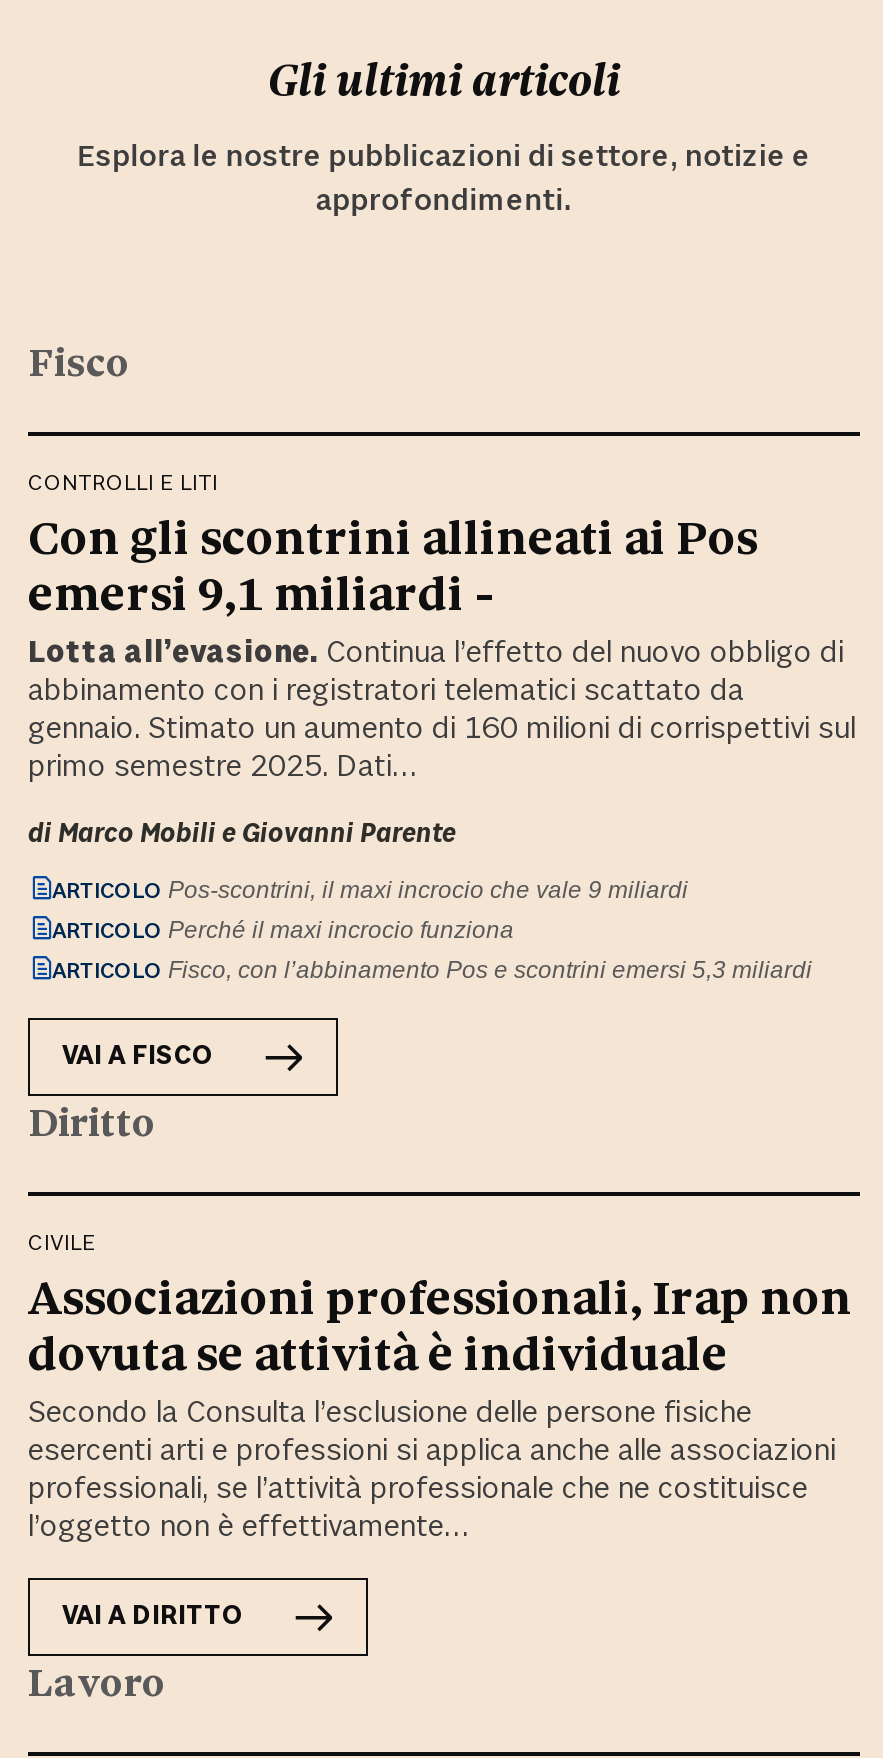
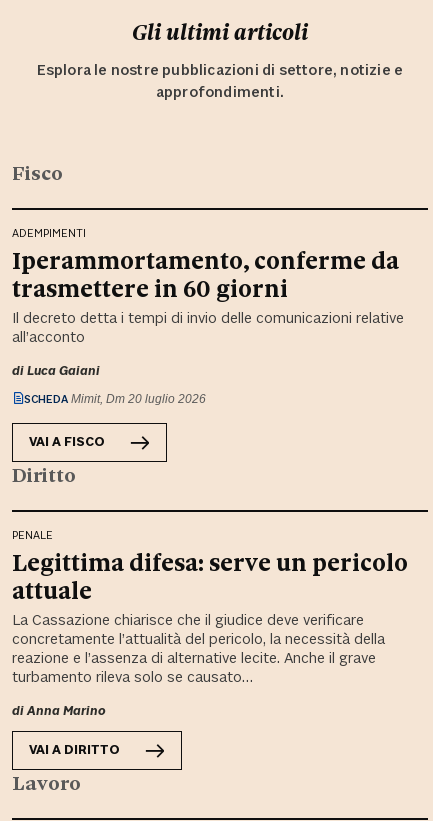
[28,467,856,786] CONTROLLI E LITI | Con gli scontrini allineati ai Pos | emersi 9,1 miliardi - | Lotta all’evasione. Continua l’effetto del nuovo obbligo di | abbinamento con i registratori telematici scattato da | gennaio. Stimato un aumento di 160 milioni di corrispettivi sul | primo semestre 2025. Dati… -> [12,226,404,347] ADEMPIMENTI | Iperammortamento, conferme da | trasmettere in 60 giorni | Il decreto detta i tempi di invio delle comunicazioni relative | all’acconto
[28,818,456,850] di Marco Mobili e Giovanni Parente -> [12,363,100,379] di Luca Gaiani
[52,876,812,986] ARTICOLO Pos-scontrini, il maxi incrocio che vale 9 miliardi | ARTICOLO Perché il maxi incrocio funziona | ARTICOLO Fisco, con l’abbinamento Pos e scontrini emersi 5,3 miliardi -> [24,392,206,407] SCHEDA Mimit, Dm 20 luglio 2026
moved [28,1040,214,1148] -> [12,434,105,488]: VAI A FISCO | Diritto
[28,1227,852,1546] CIVILE | Associazioni professionali, Irap non | dovuta se attività è individuale | Secondo la Consulta l’esclusione delle persone fisiche | esercenti arti e professioni si applica anche alle associazioni | professionali, se l’attività professionale che ne costituisce | l’oggetto non è effettivamente… -> [12,528,408,719] PENALE | Legittima difesa: serve un pericolo | attuale | La Cassazione chiarisce che il giudice deve verificare | concretamente l’attualità del pericolo, la necessità della | reazione e l’assenza di alternative lecite. Anche il grave | turbamento rileva solo se causato… | di Anna Marino

